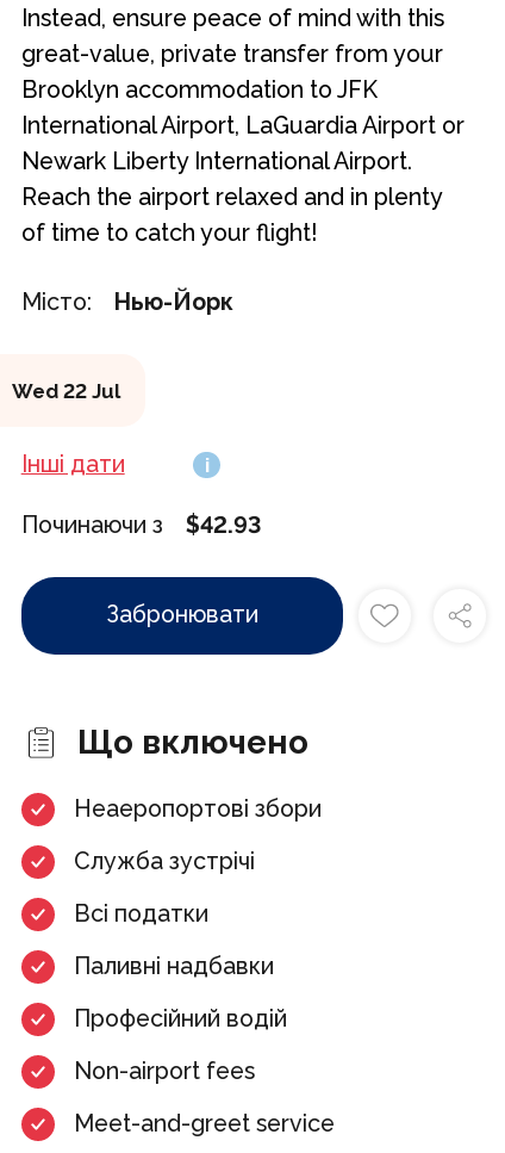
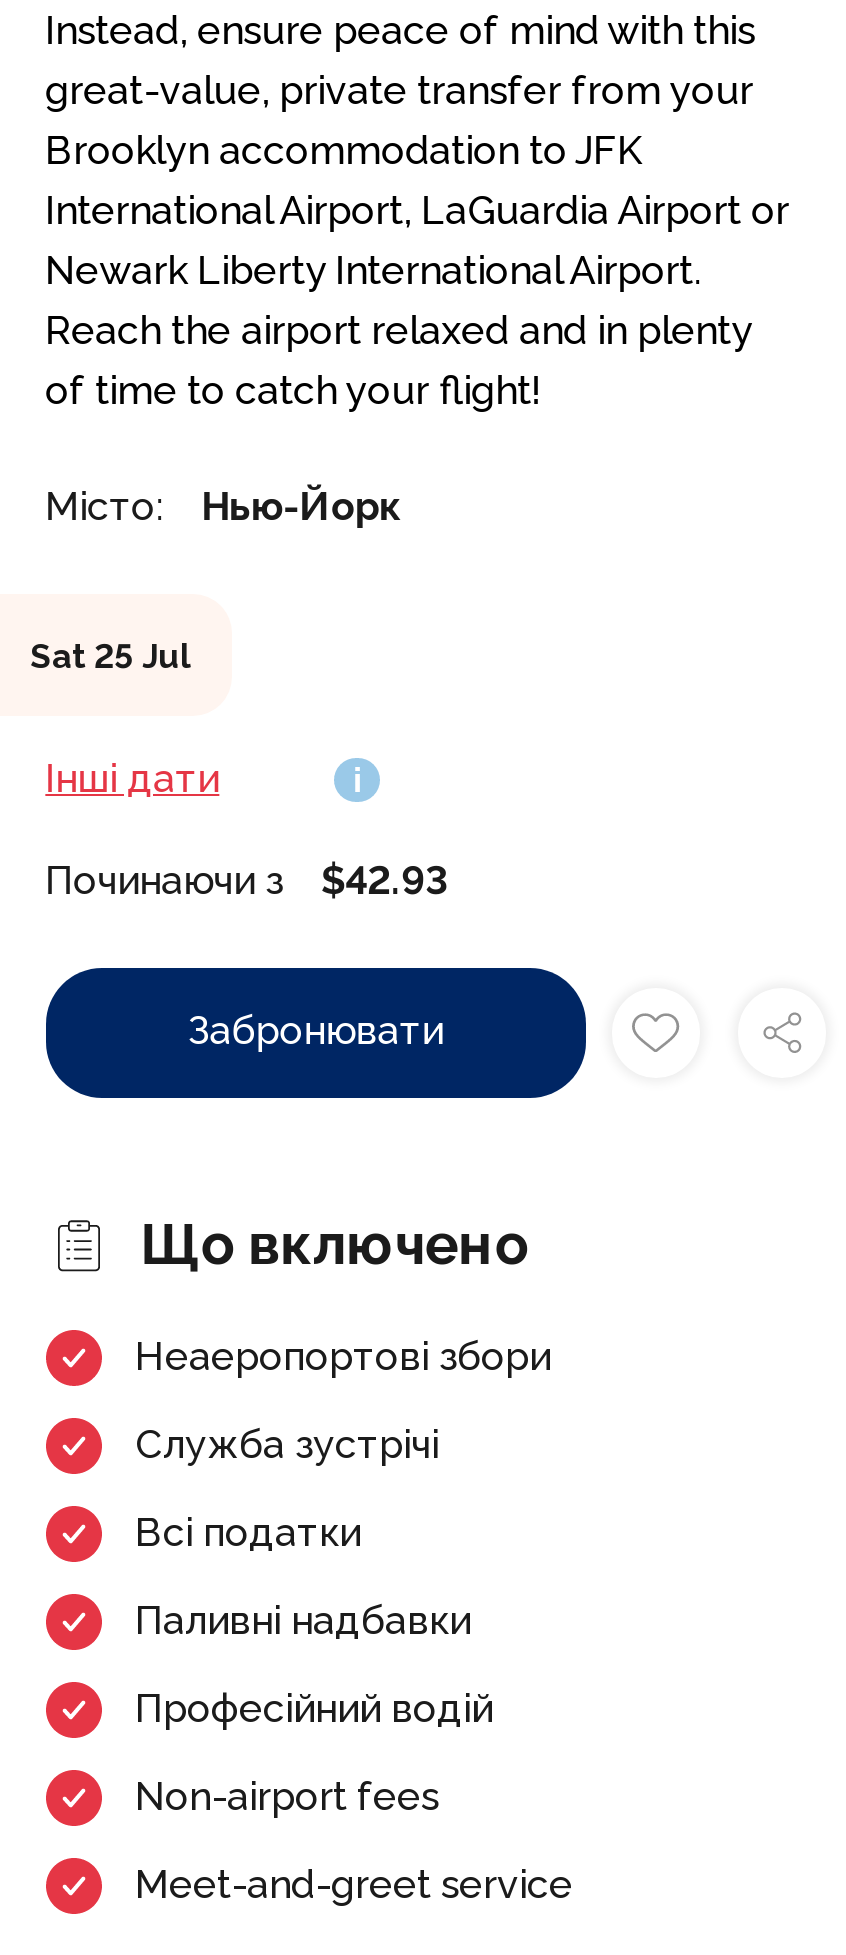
[12,379,120,403] Wed 22 Jul -> [30,635,190,675] Sat 25 Jul

